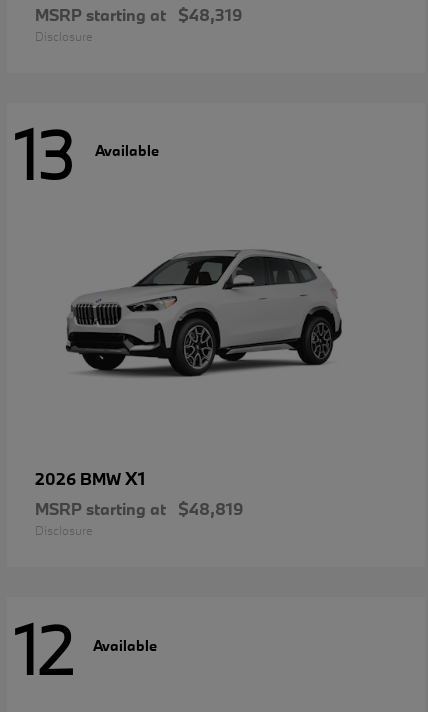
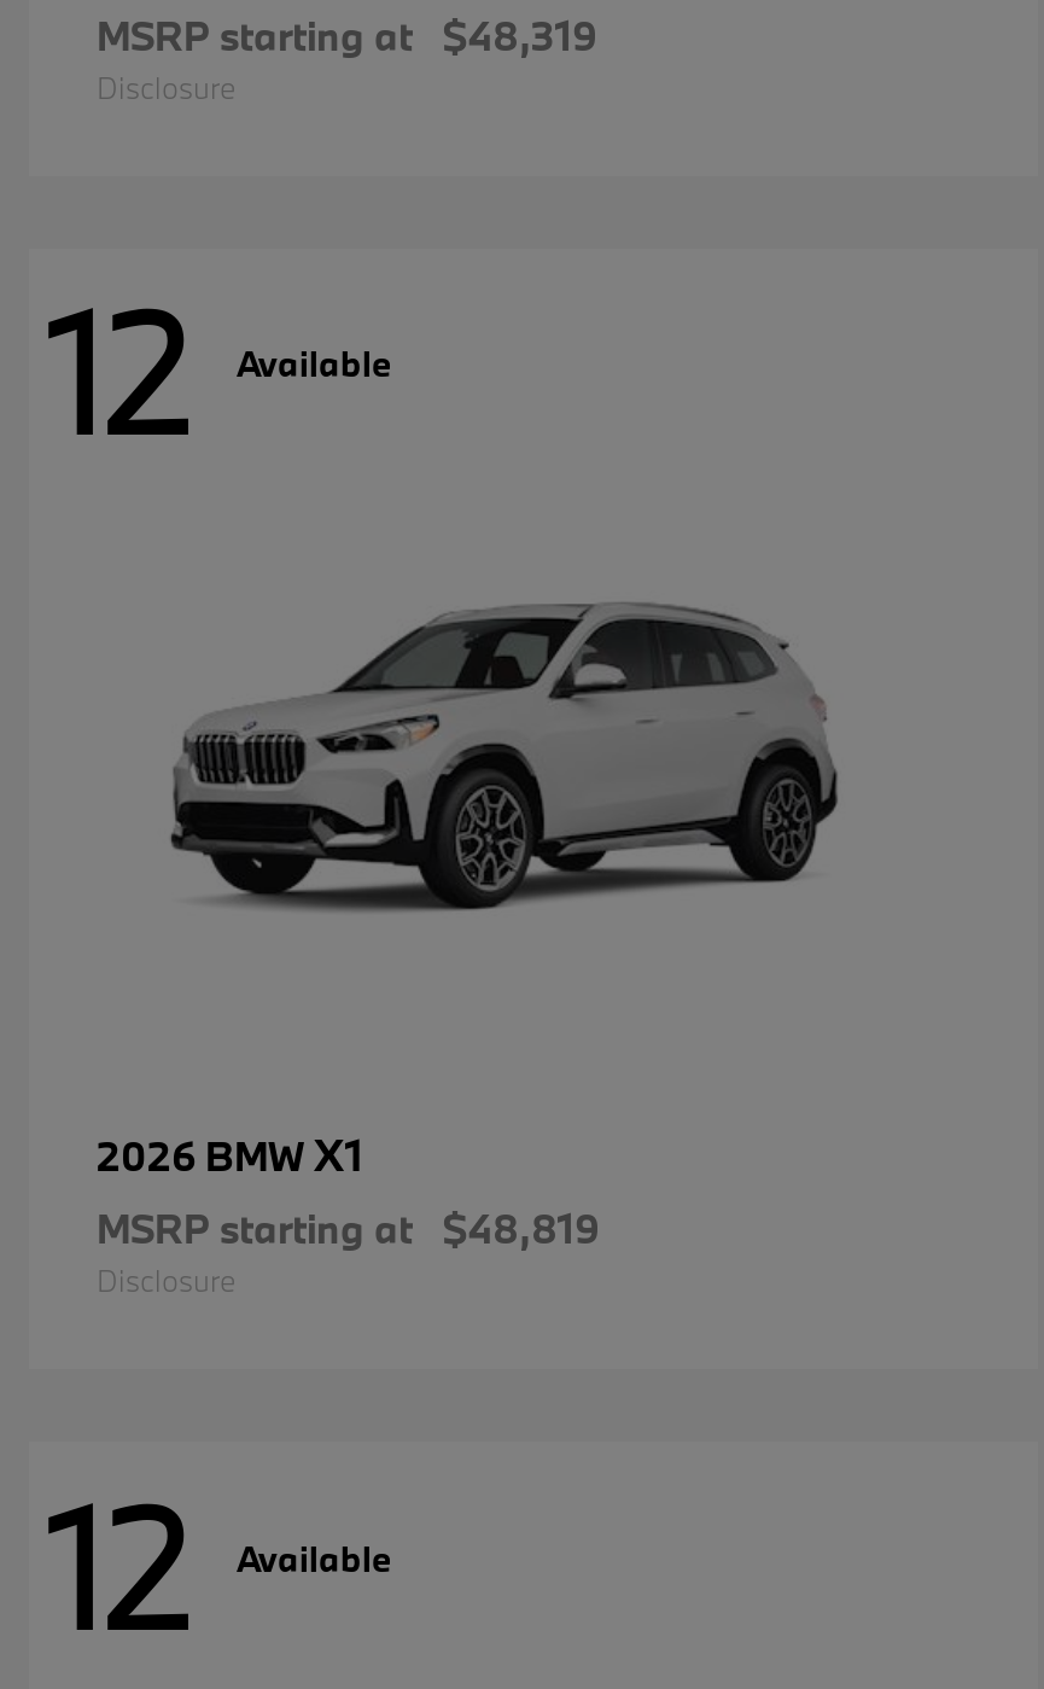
[15,111,159,198] 13 Available -> [48,269,391,479] 12 Available

